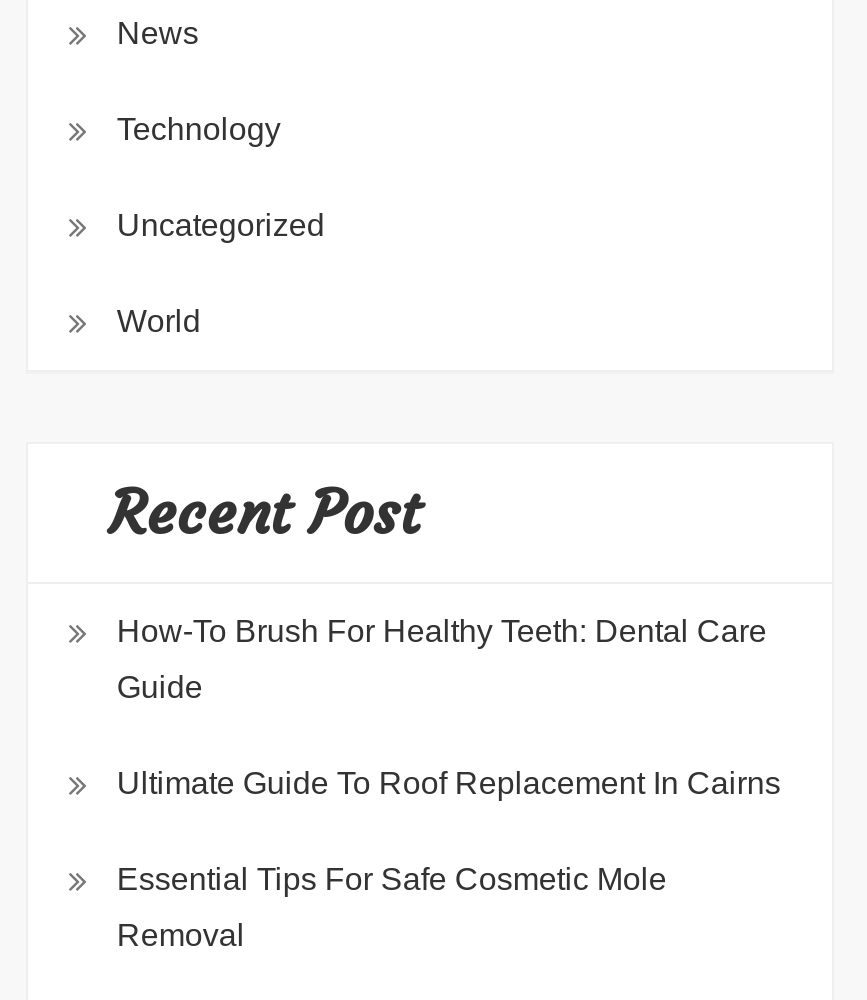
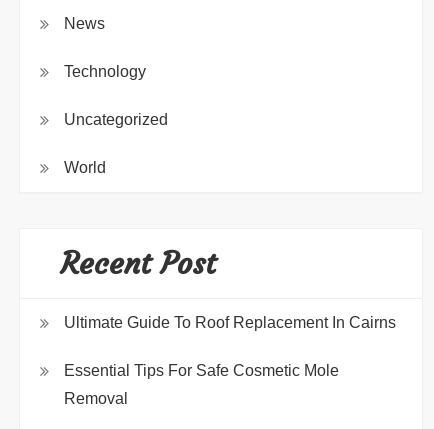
[117,614,767,704] How-To Brush For Healthy Teeth: Dental Care | Guide -> none

